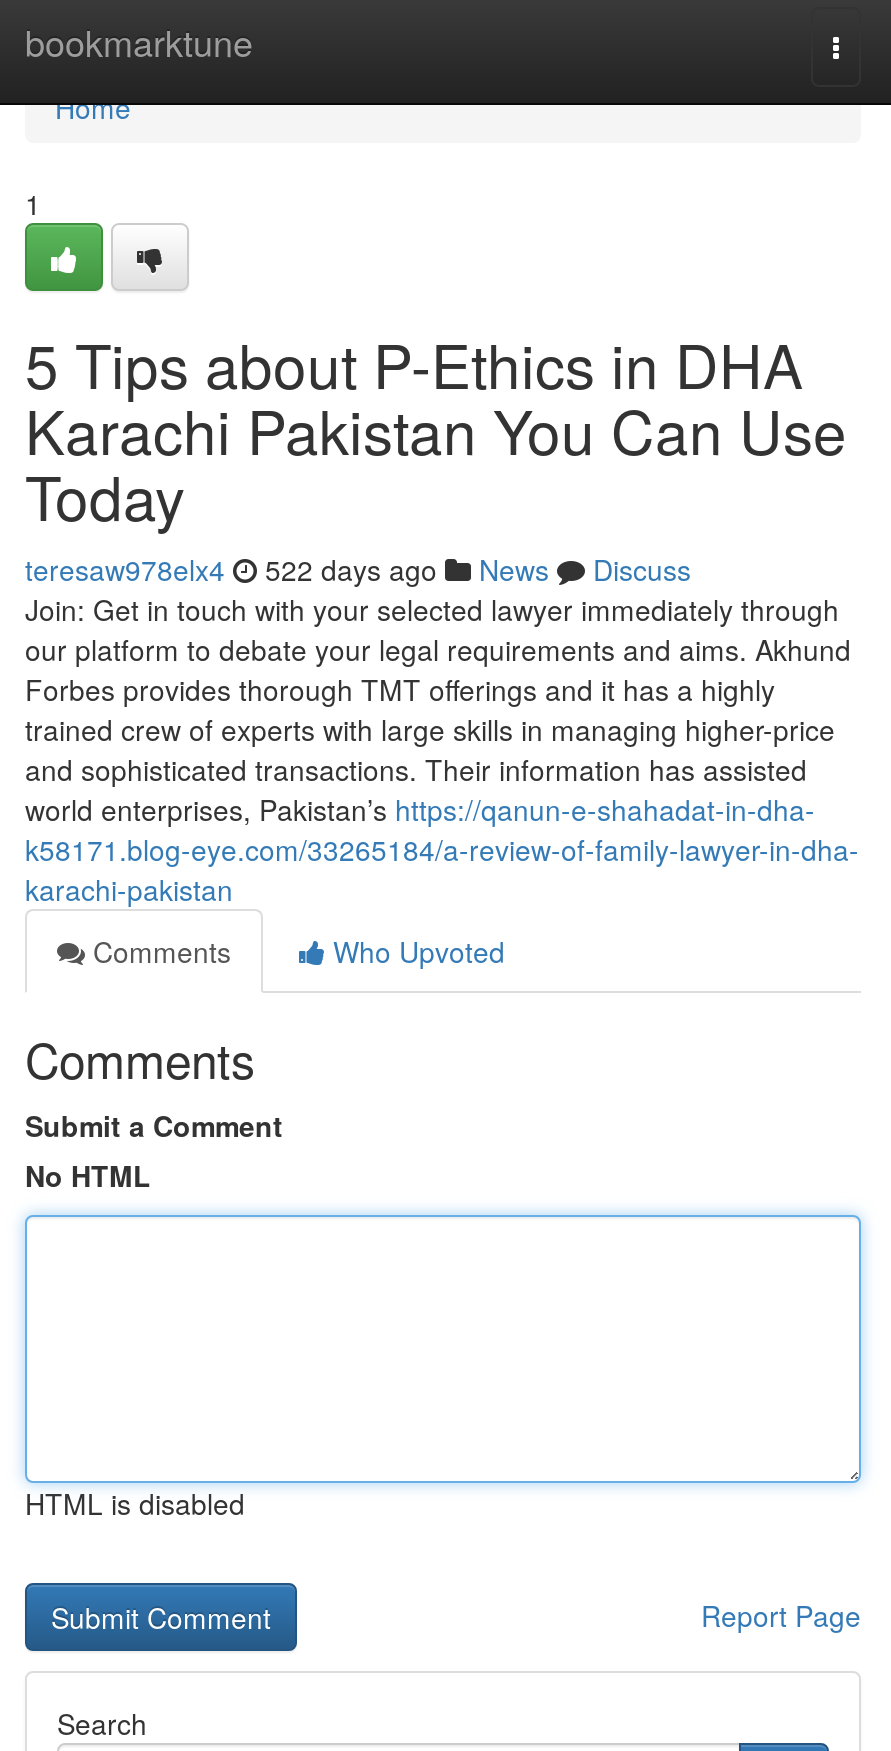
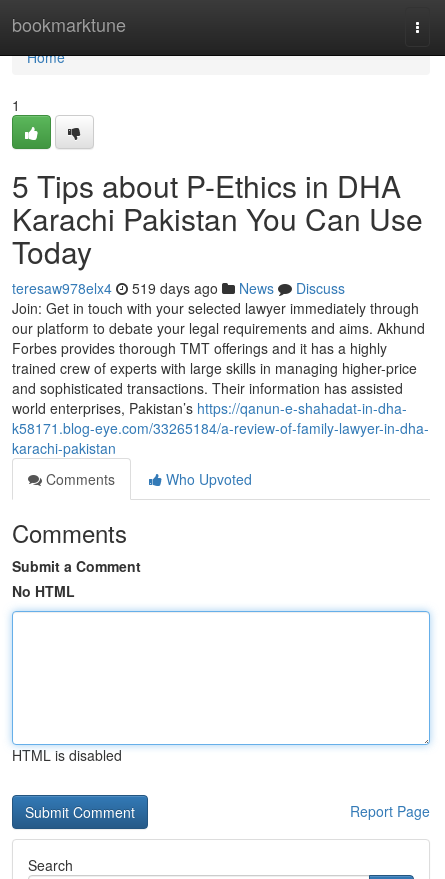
[25,549,691,589] teresaw978elx4 522 days ago News Discuss -> [12,278,345,298] teresaw978elx4 519 days ago News Discuss

